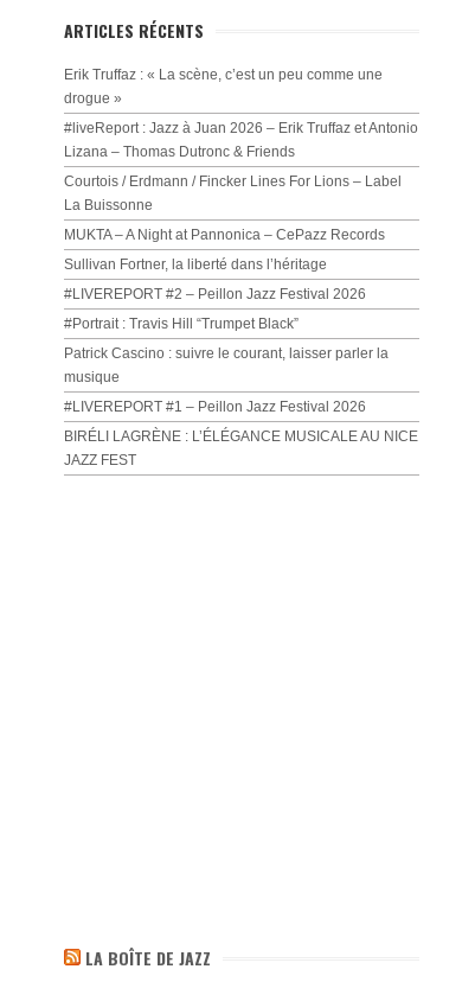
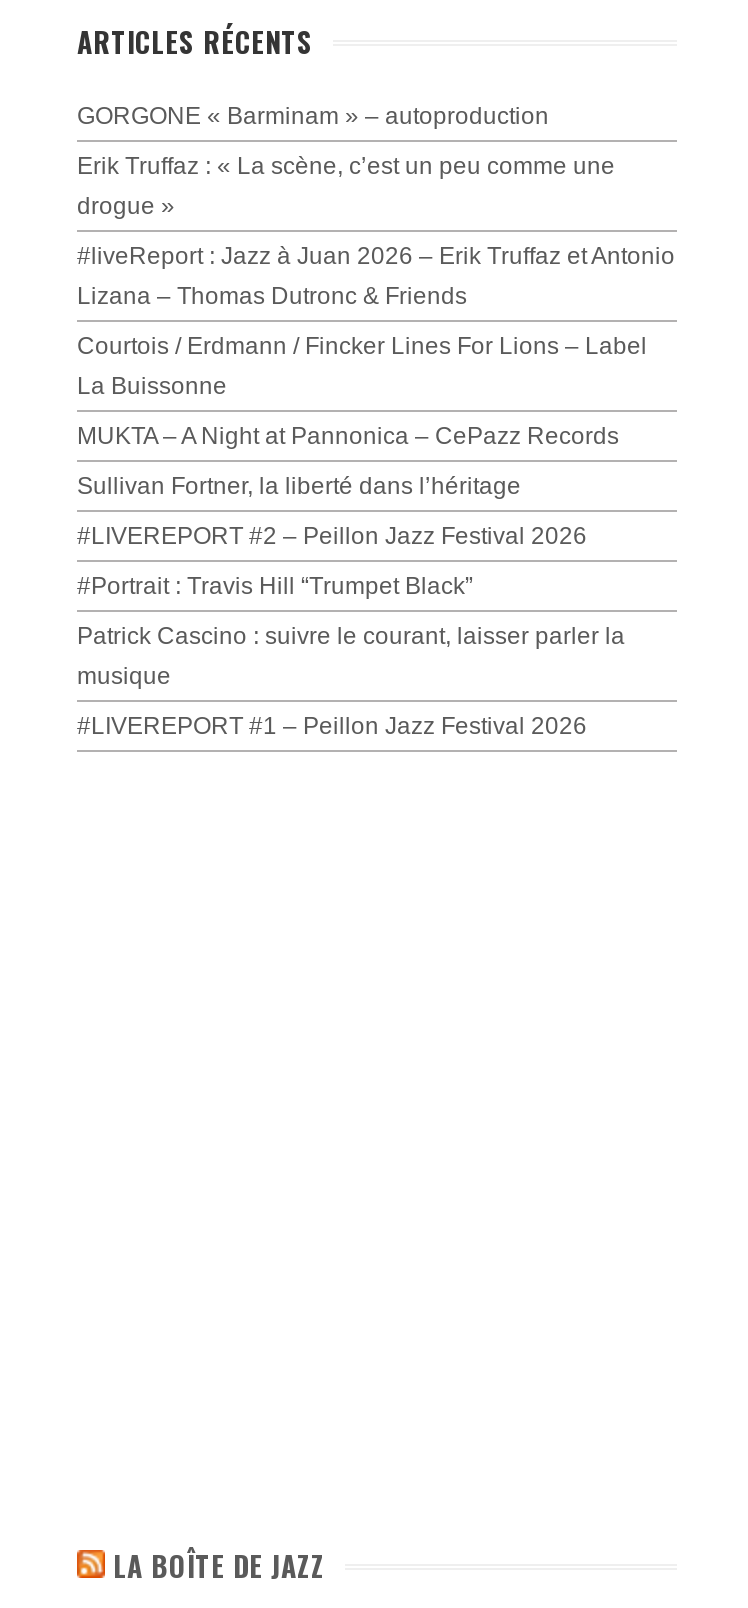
none -> [77,103,549,131] GORGONE « Barminam » – autoproduction
moved [64,67,418,416] -> [77,153,675,741]: Erik Truffaz : « La scène, c’est un peu comme une | drogue » | #liveReport : Jazz à Juan 2026 – Erik Truffaz et Antonio | ... | musique | #LIVEREPORT #1 – Peillon Jazz Festival 2026
[64,429,418,469] BIRÉLI LAGRÈNE : L’ÉLÉGANCE MUSICALE AU NICE | JAZZ FEST -> none

